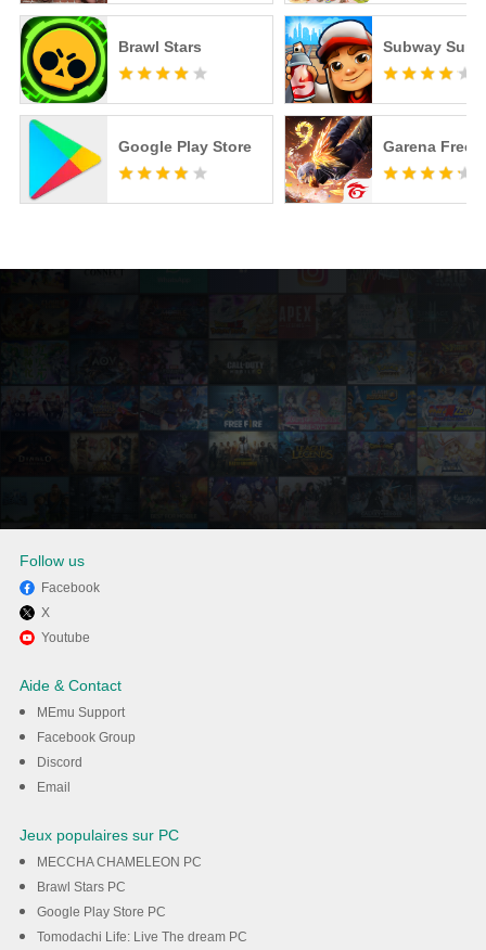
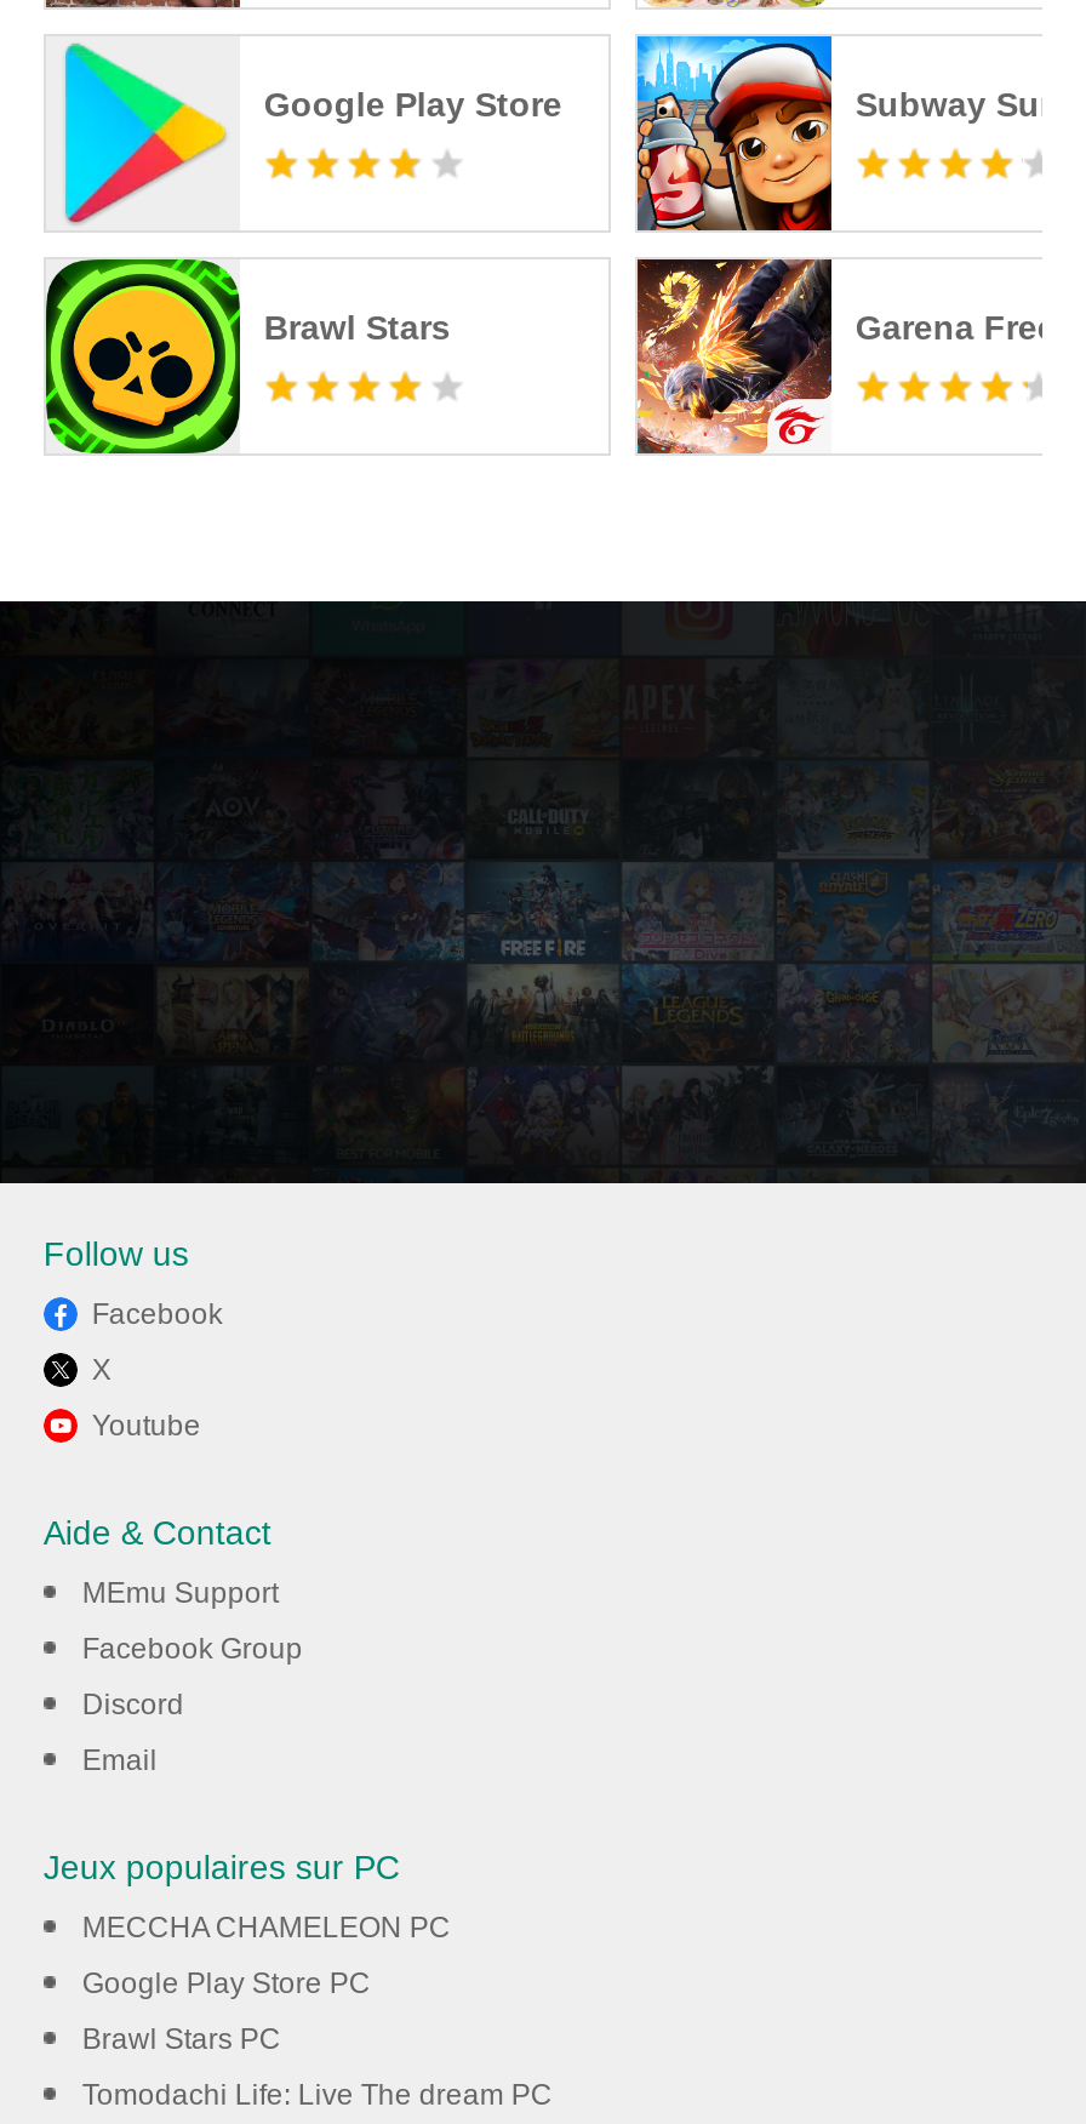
moved [20,15,202,104] -> [44,257,451,456]: [image] | Brawl Stars
moved [21,118,252,203] -> [46,36,562,230]: [image] | Google Play Store
moved [37,880,126,895] -> [82,2023,281,2057]: Brawl Stars PC
moved [37,905,166,920] -> [82,1967,371,2001]: Google Play Store PC

